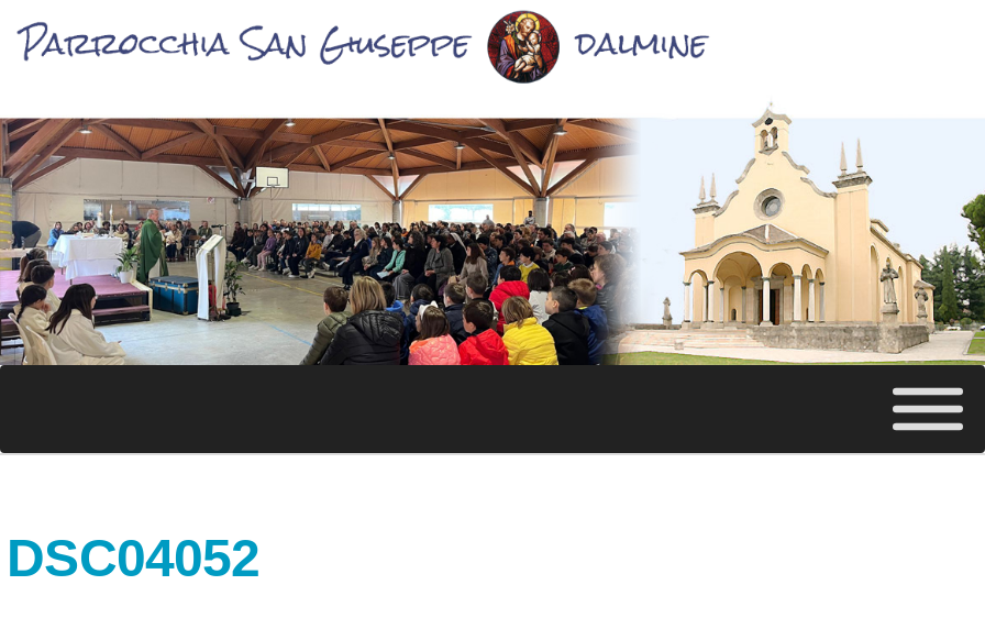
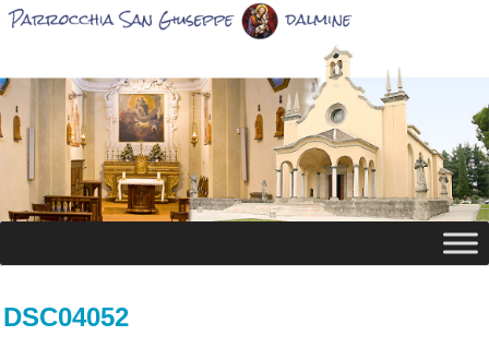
[7,101,978,367] [image] -> [3,47,486,223] [image]

